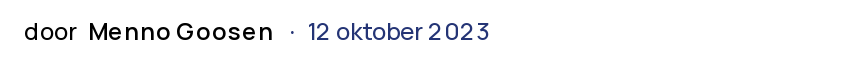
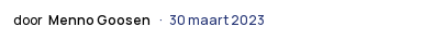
[24,15,490,49] door Menno Goosen 12 oktober 2023 -> [13,10,265,29] door Menno Goosen 30 maart 2023

